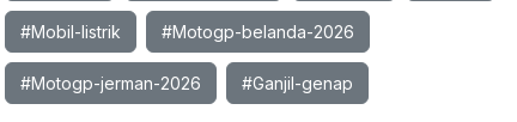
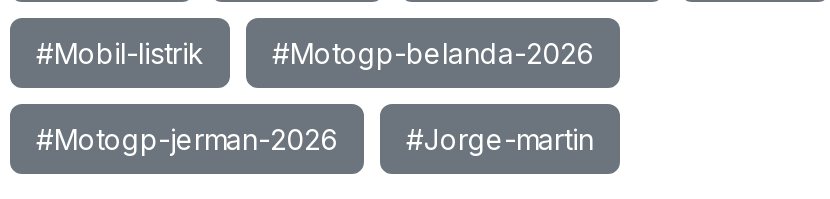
[242,74,353,94] #Ganjil-genap -> [406,123,594,157] #Jorge-martin

